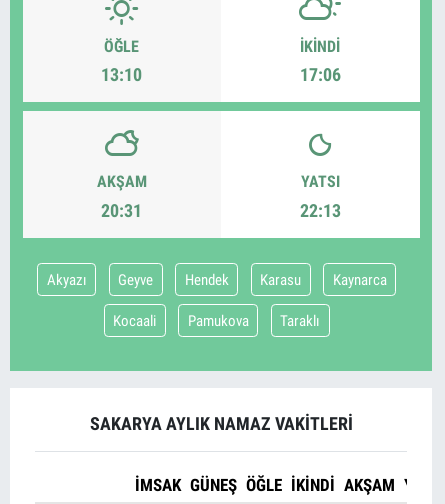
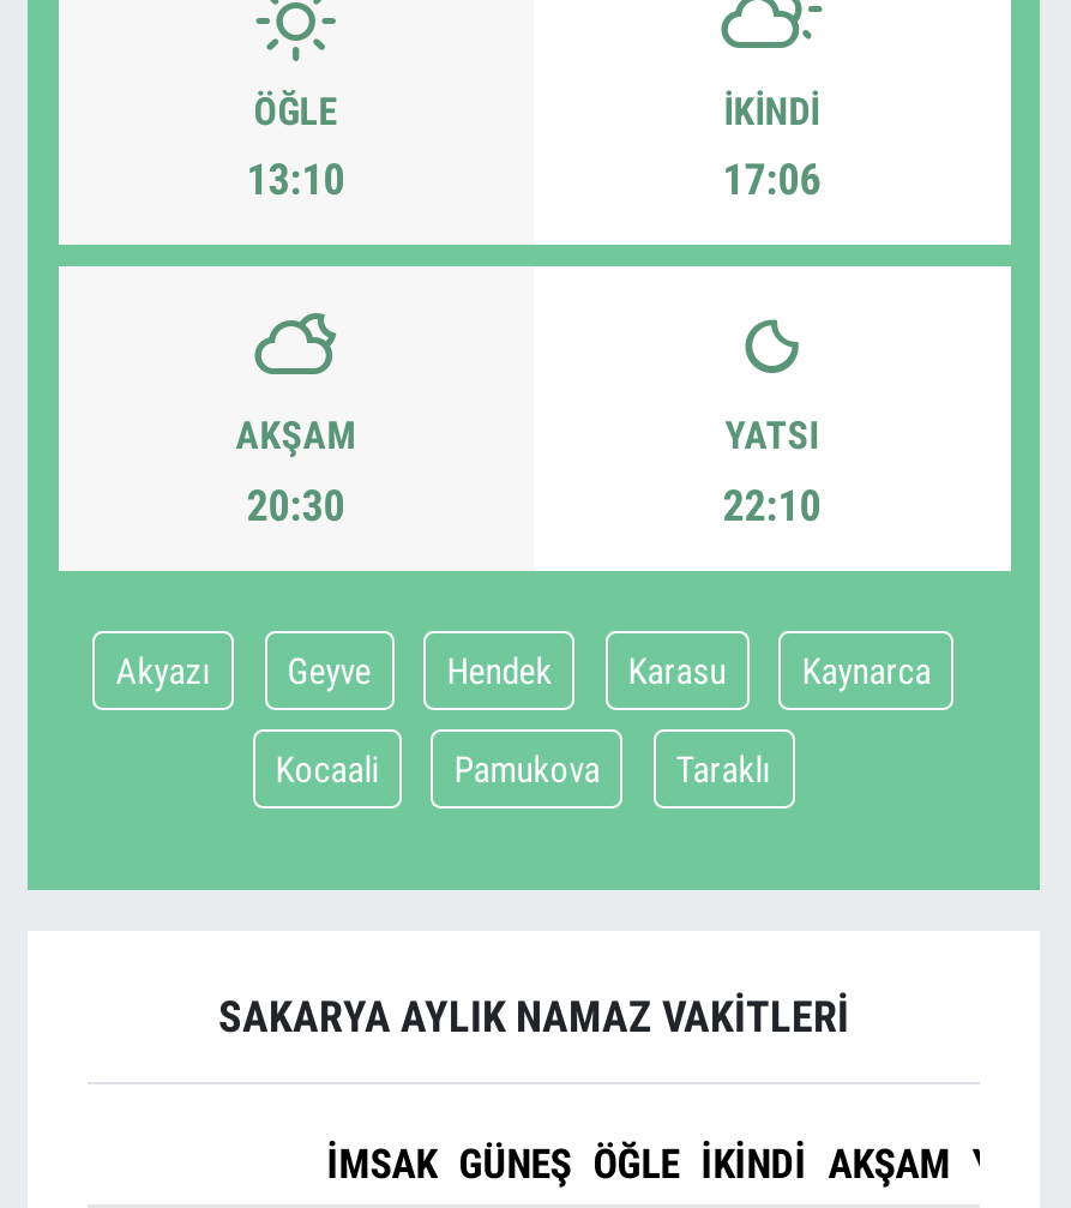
[101,200,142,221] 20:31 -> [246,480,345,530] 20:30
[300,200,341,221] 22:13 -> [723,480,821,530] 22:10

